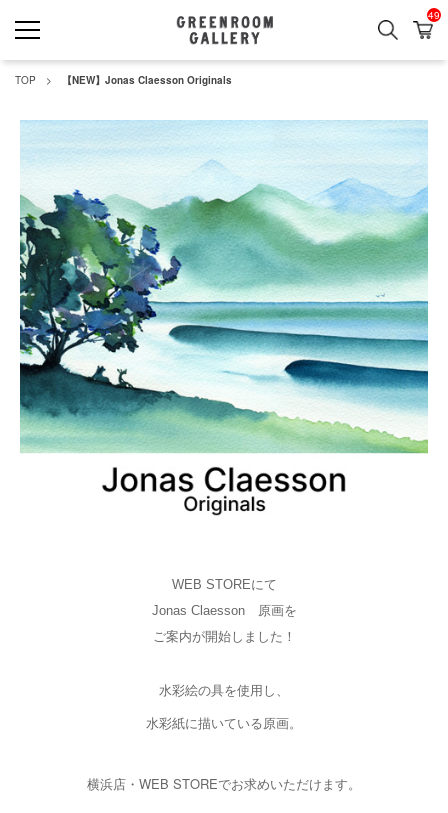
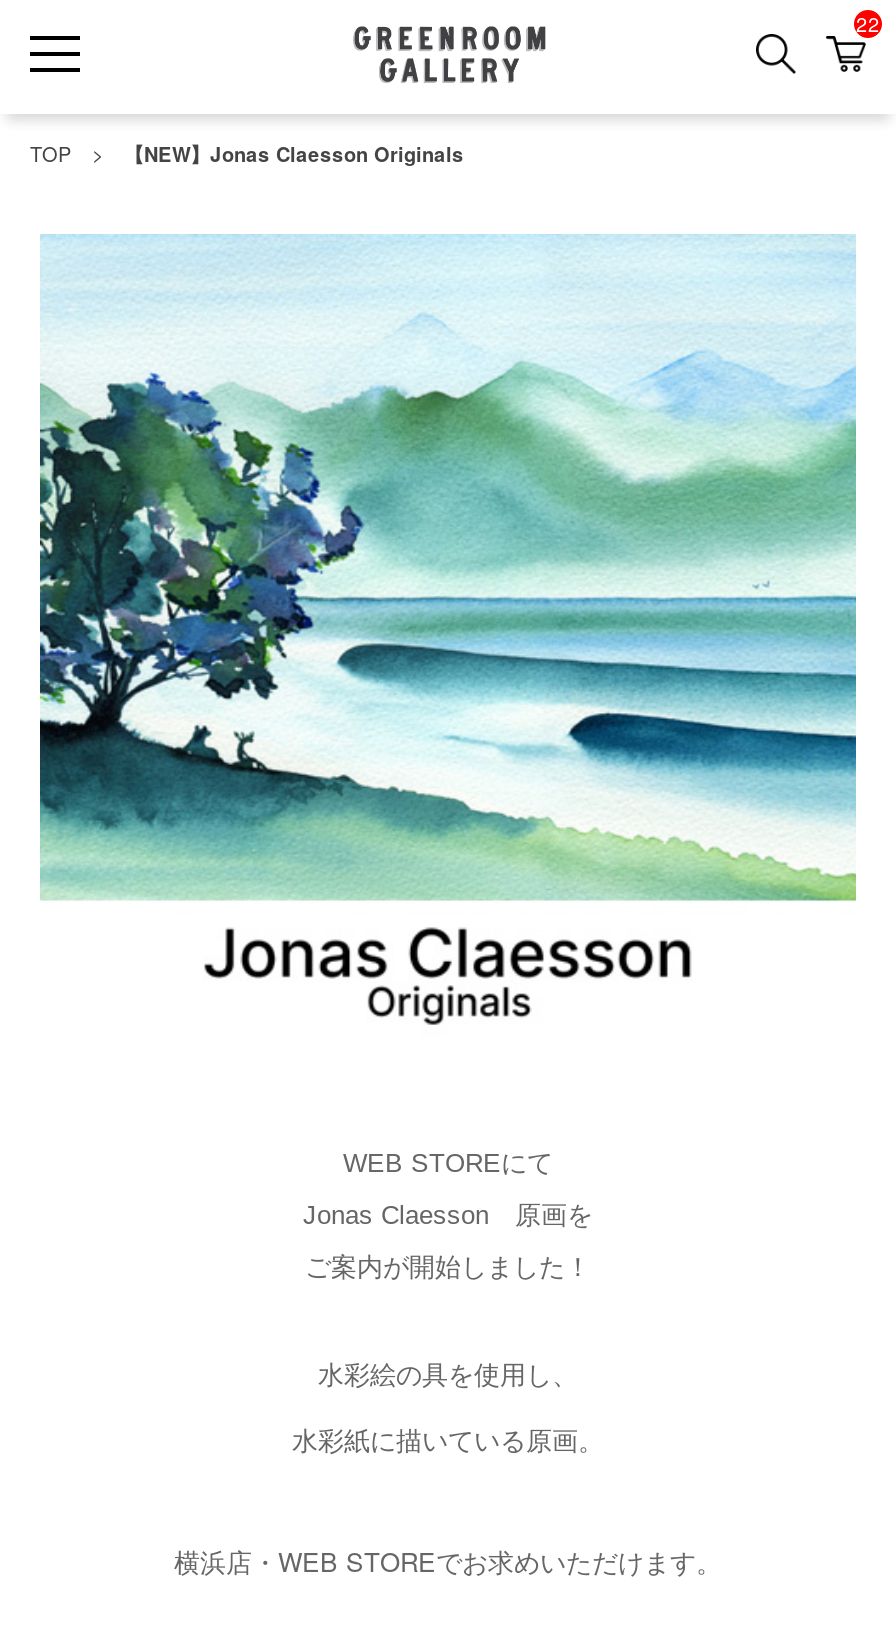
[428,8,440,22] 49 -> [856,10,880,38] 22

